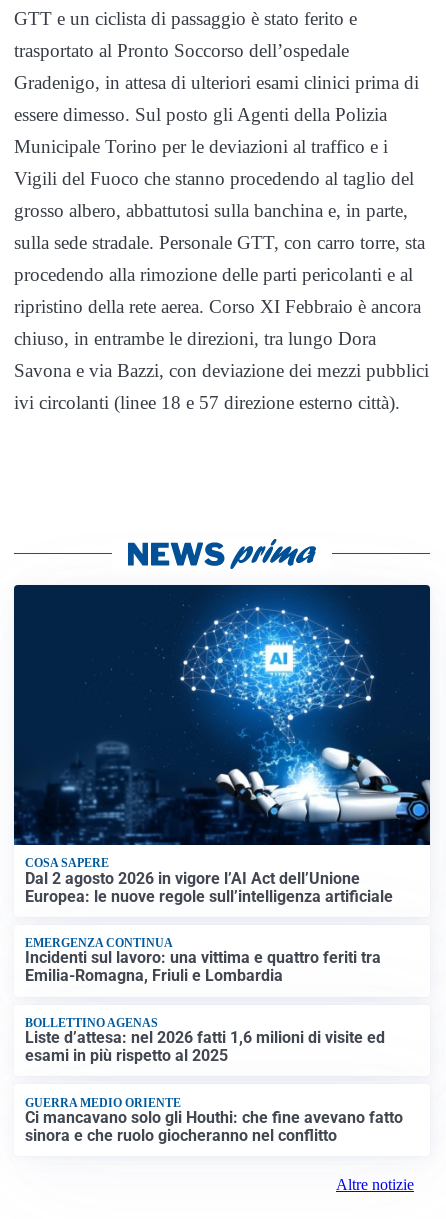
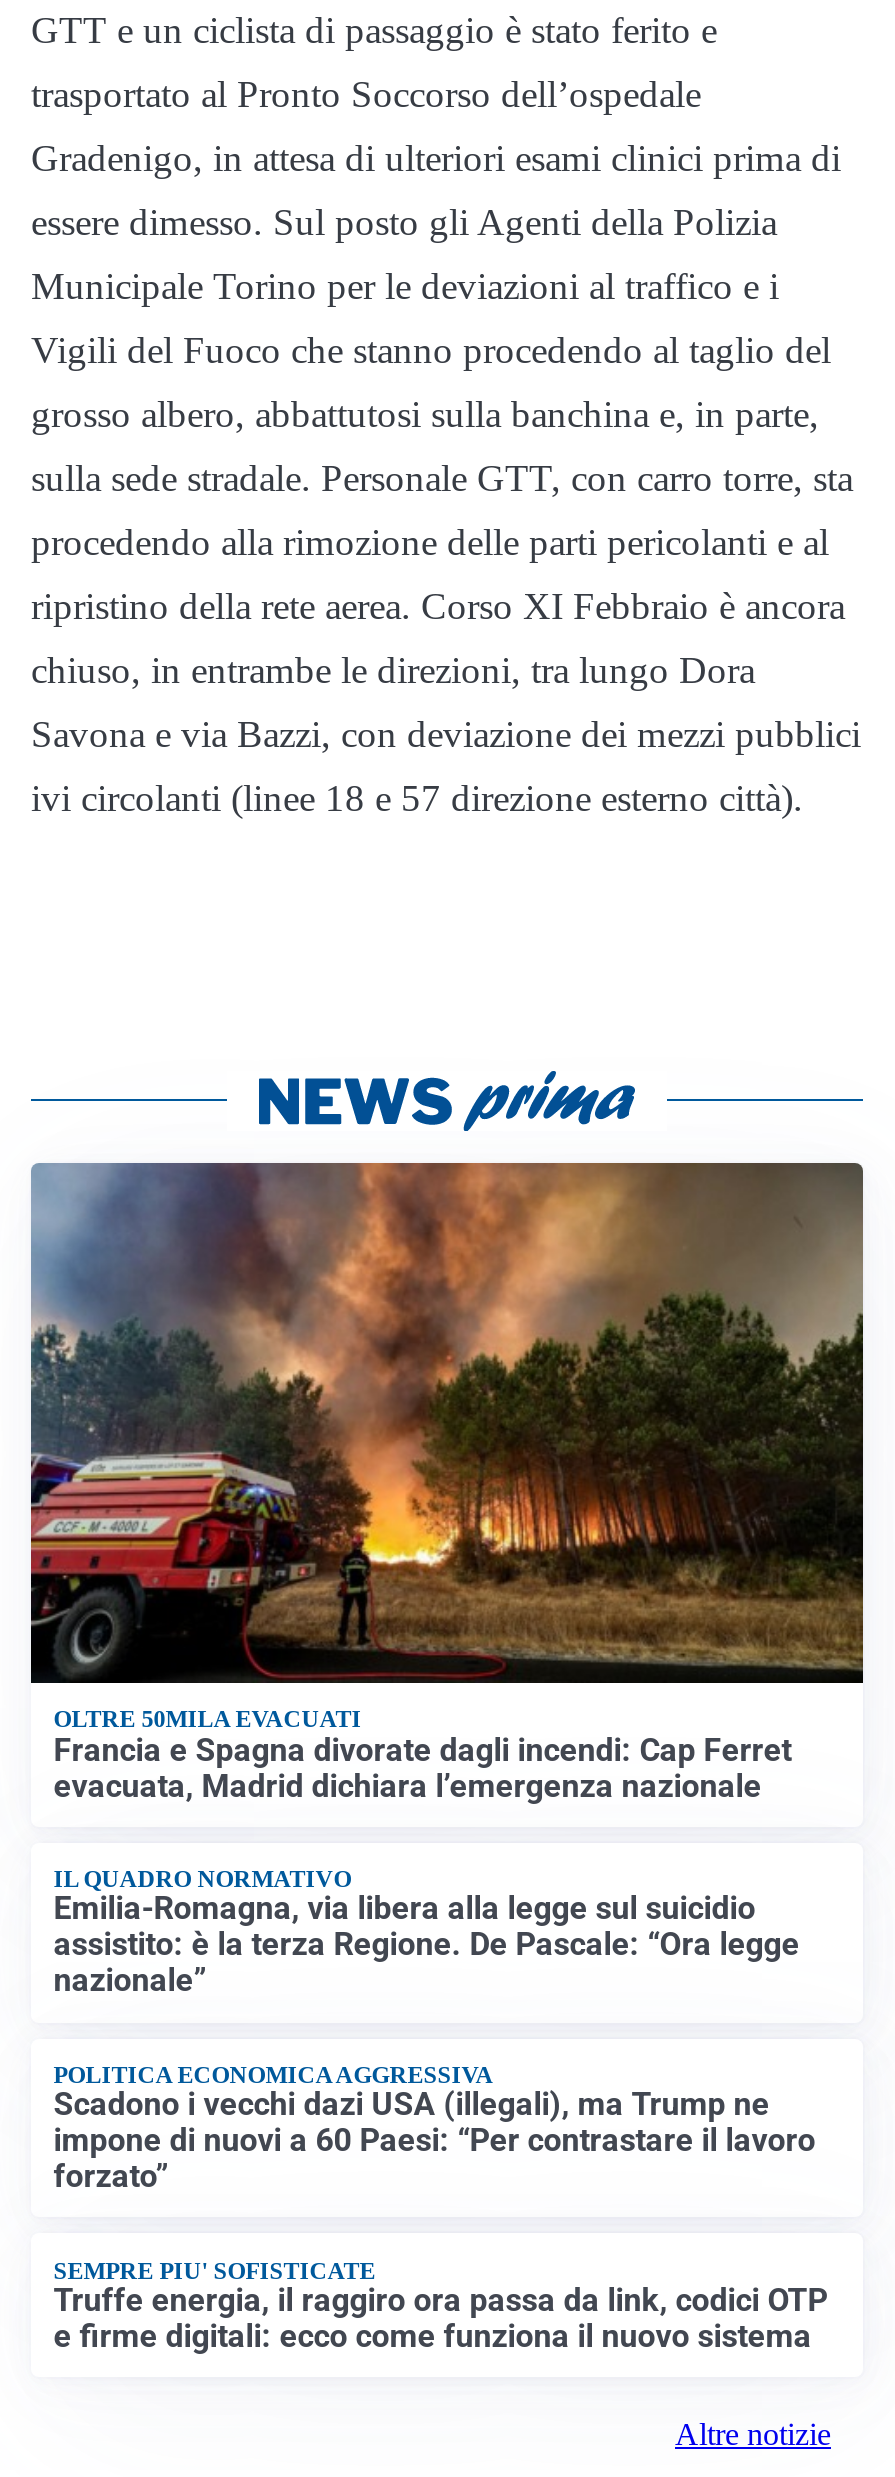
[13,584,431,906] [image] | COSA SAPERE | Dal 2 agosto 2026 in vigore l’AI Act dell’Unione | Europea: le nuove regole sull’intelligenza artificiale -> [29,1161,865,1804] [image] | OLTRE 50MILA EVACUATI | Francia e Spagna divorate dagli incendi: Cap Ferret | evacuata, Madrid dichiara l’emergenza nazionale
[25,936,381,985] EMERGENZA CONTINUA | Incidenti sul lavoro: una vittima e quattro feriti tra | Emilia-Romagna, Friuli e Lombardia -> [53,1865,799,2000] IL QUADRO NORMATIVO | Emilia-Romagna, via libera alla legge sul suicidio | assistito: è la terza Regione. De Pascale: “Ora legge | nazionale”
[25,1016,385,1065] BOLLETTINO AGENAS | Liste d’attesa: nel 2026 fatti 1,6 milioni di visite ed | esami in più rispetto al 2025 -> [53,2061,815,2195] POLITICA ECONOMICA AGGRESSIVA | Scadono i vecchi dazi USA (illegali), ma Trump ne | impone di nuovi a 60 Paesi: “Per contrastare il lavoro | forzato”
[25,1096,403,1145] GUERRA MEDIO ORIENTE | Ci mancavano solo gli Houthi: che fine avevano fatto | sinora e che ruolo giocheranno nel conflitto -> [53,2256,827,2355] SEMPRE PIU' SOFISTICATE | Truffe energia, il raggiro ora passa da link, codici OTP | e firme digitali: ecco come funziona il nuovo sistema

